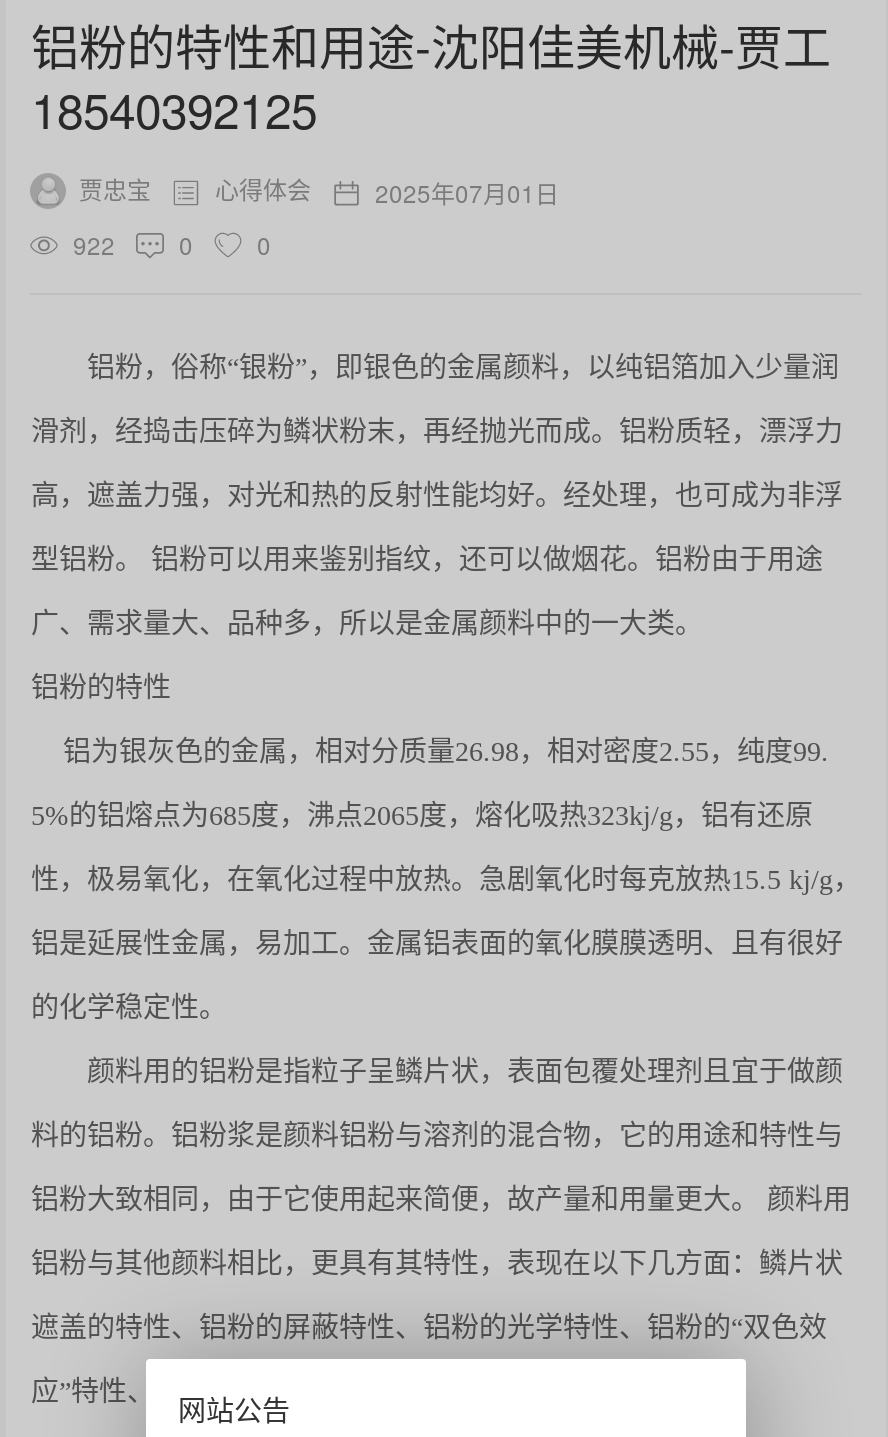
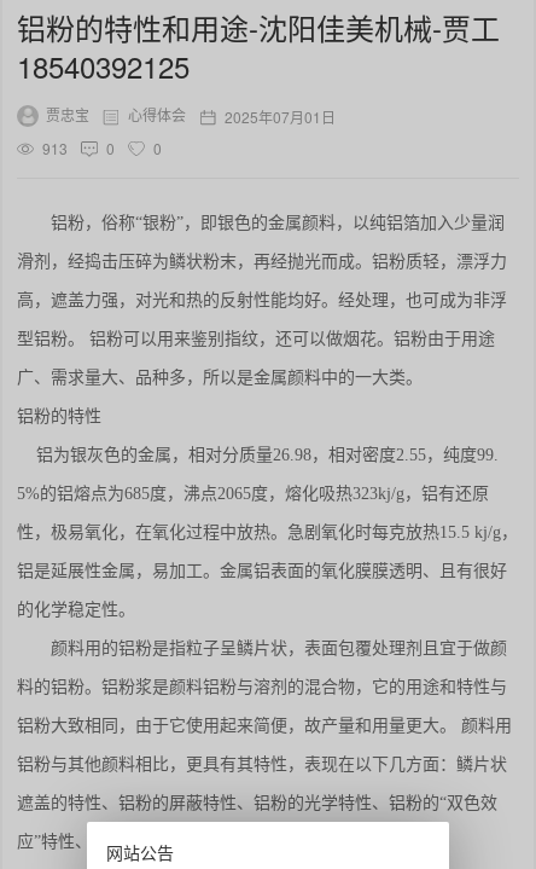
[73,226,271,260] 922 0 0 -> [43,137,162,158] 913 0 0

